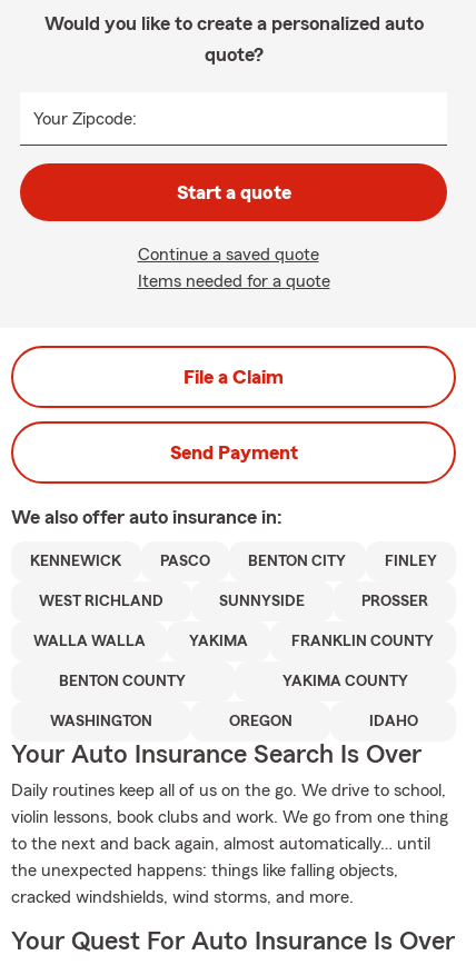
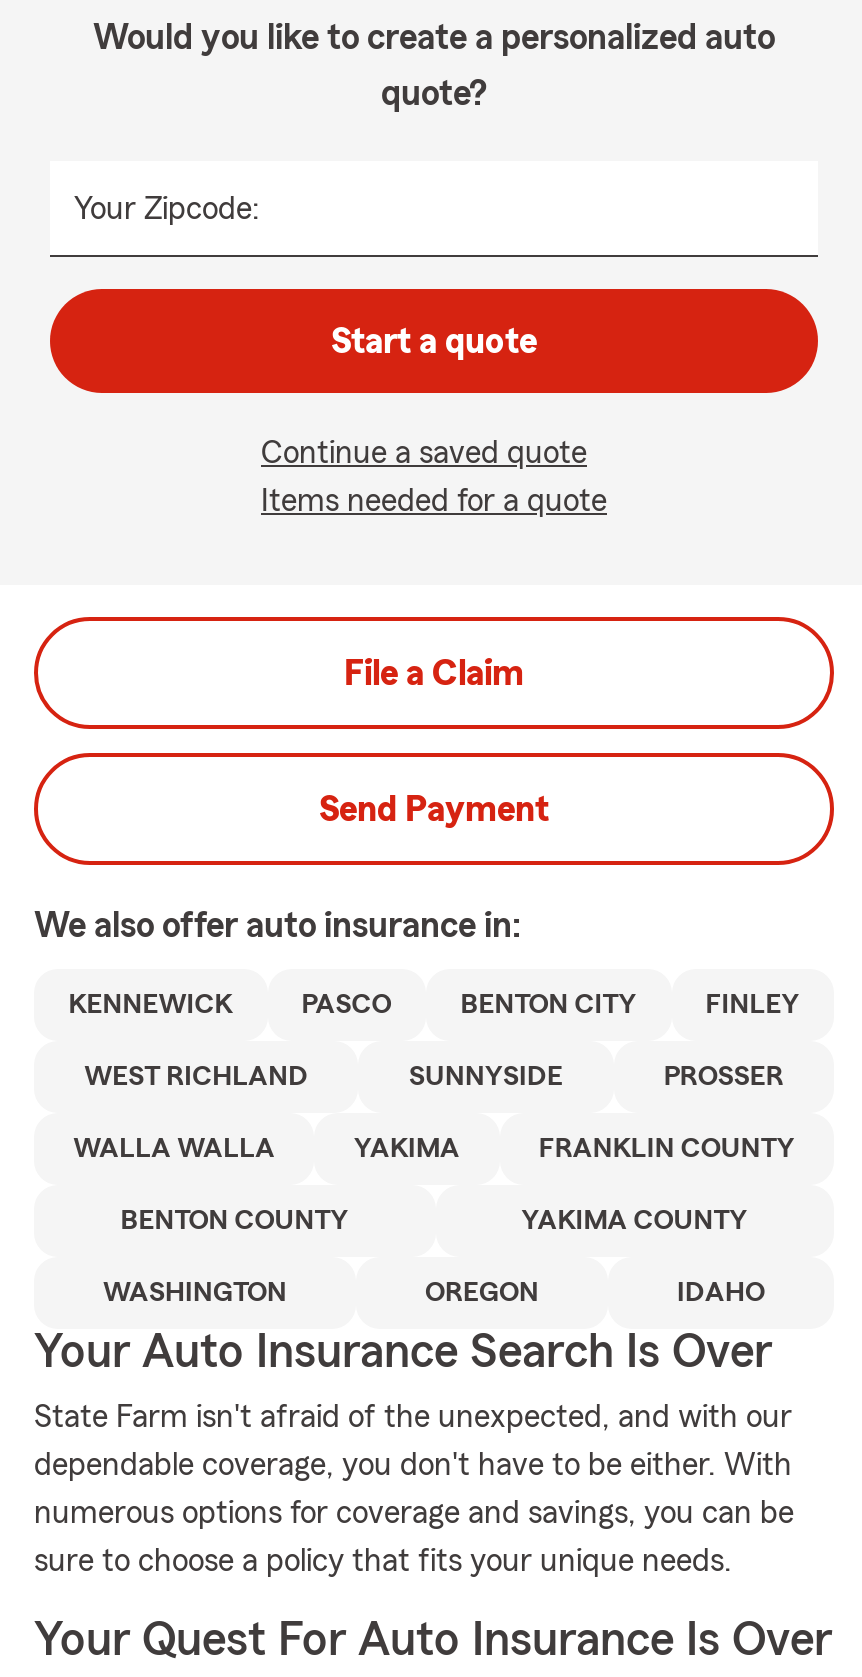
[11,782,448,906] Daily routines keep all of us on the go. We drive to school, | violin lessons, book clubs and work. We go from one thing | to the next and back again, almost automatically… until | the unexpected happens: things like falling objects, | cracked windshields, wind storms, and more. -> [34,1401,794,1577] State Farm isn't afraid of the unexpected, and with our | dependable coverage, you don't have to be either. With | numerous options for coverage and savings, you can be | sure to choose a policy that fits your unique needs.

